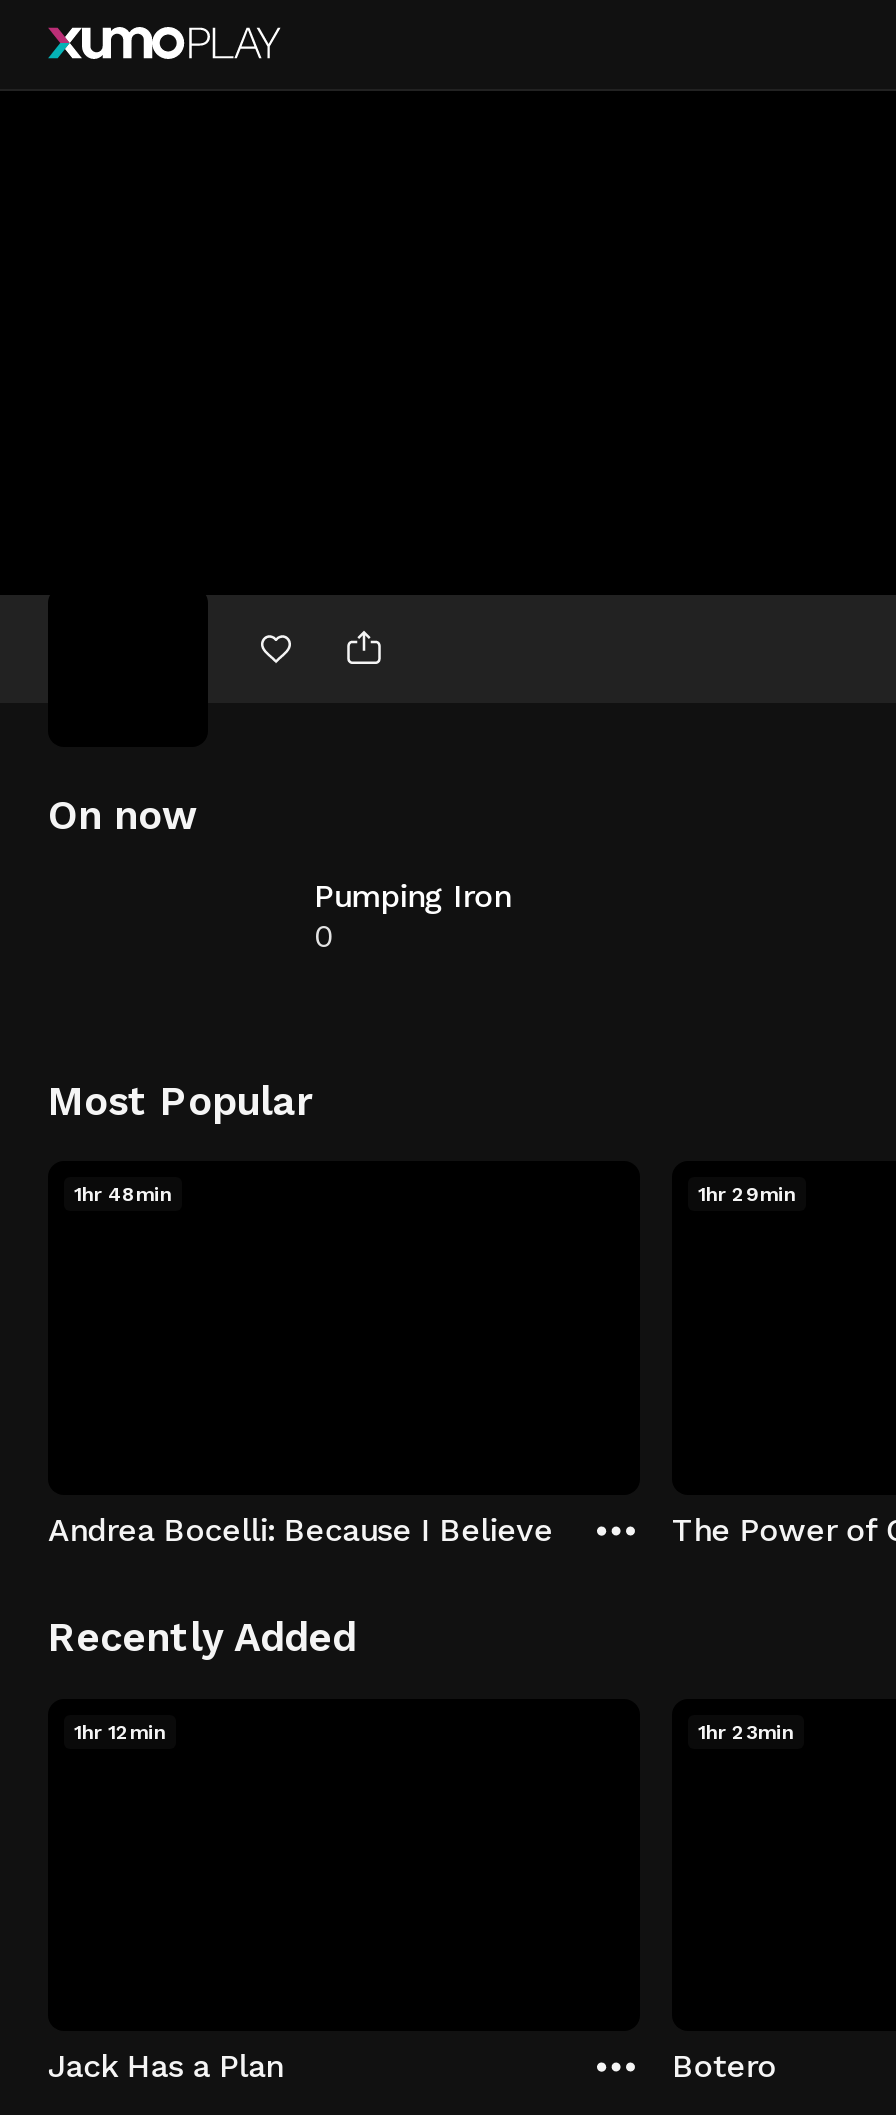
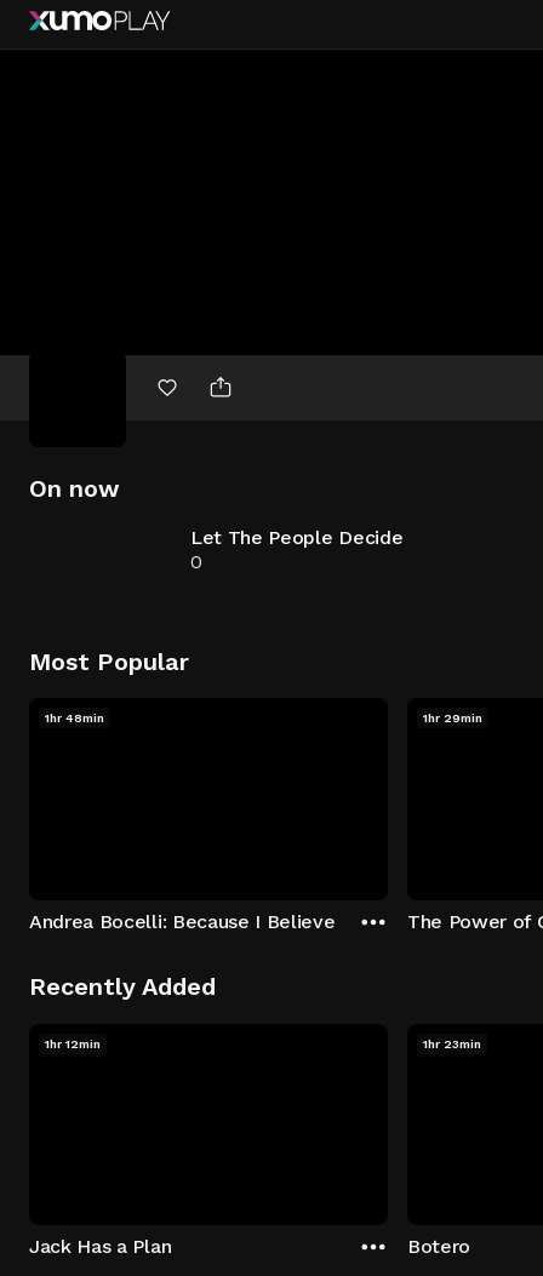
[314,877,510,915] Pumping Iron -> [190,526,403,549] Let The People Decide

